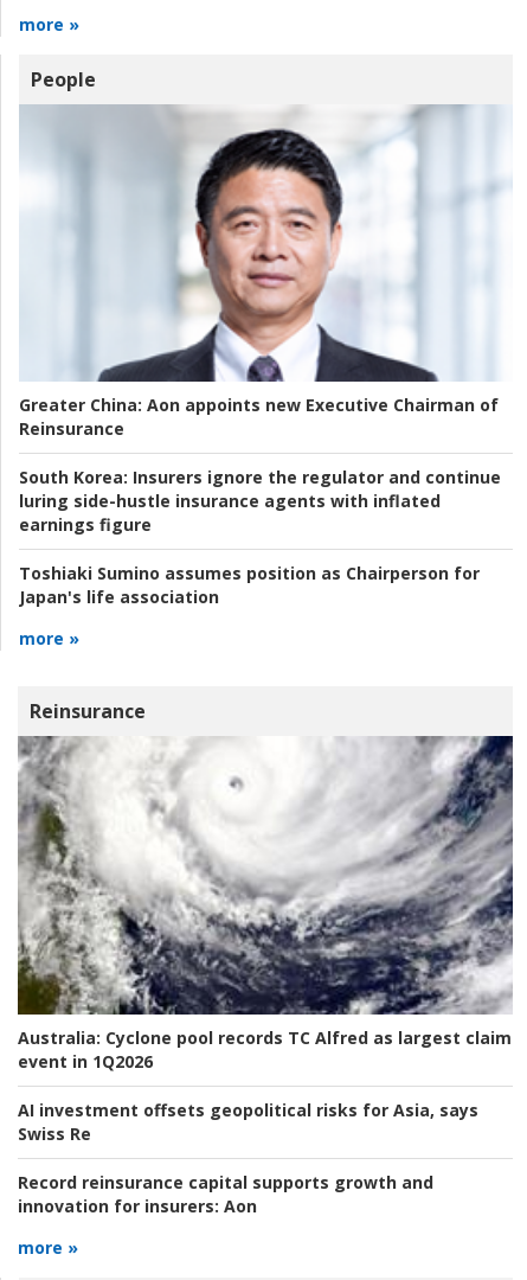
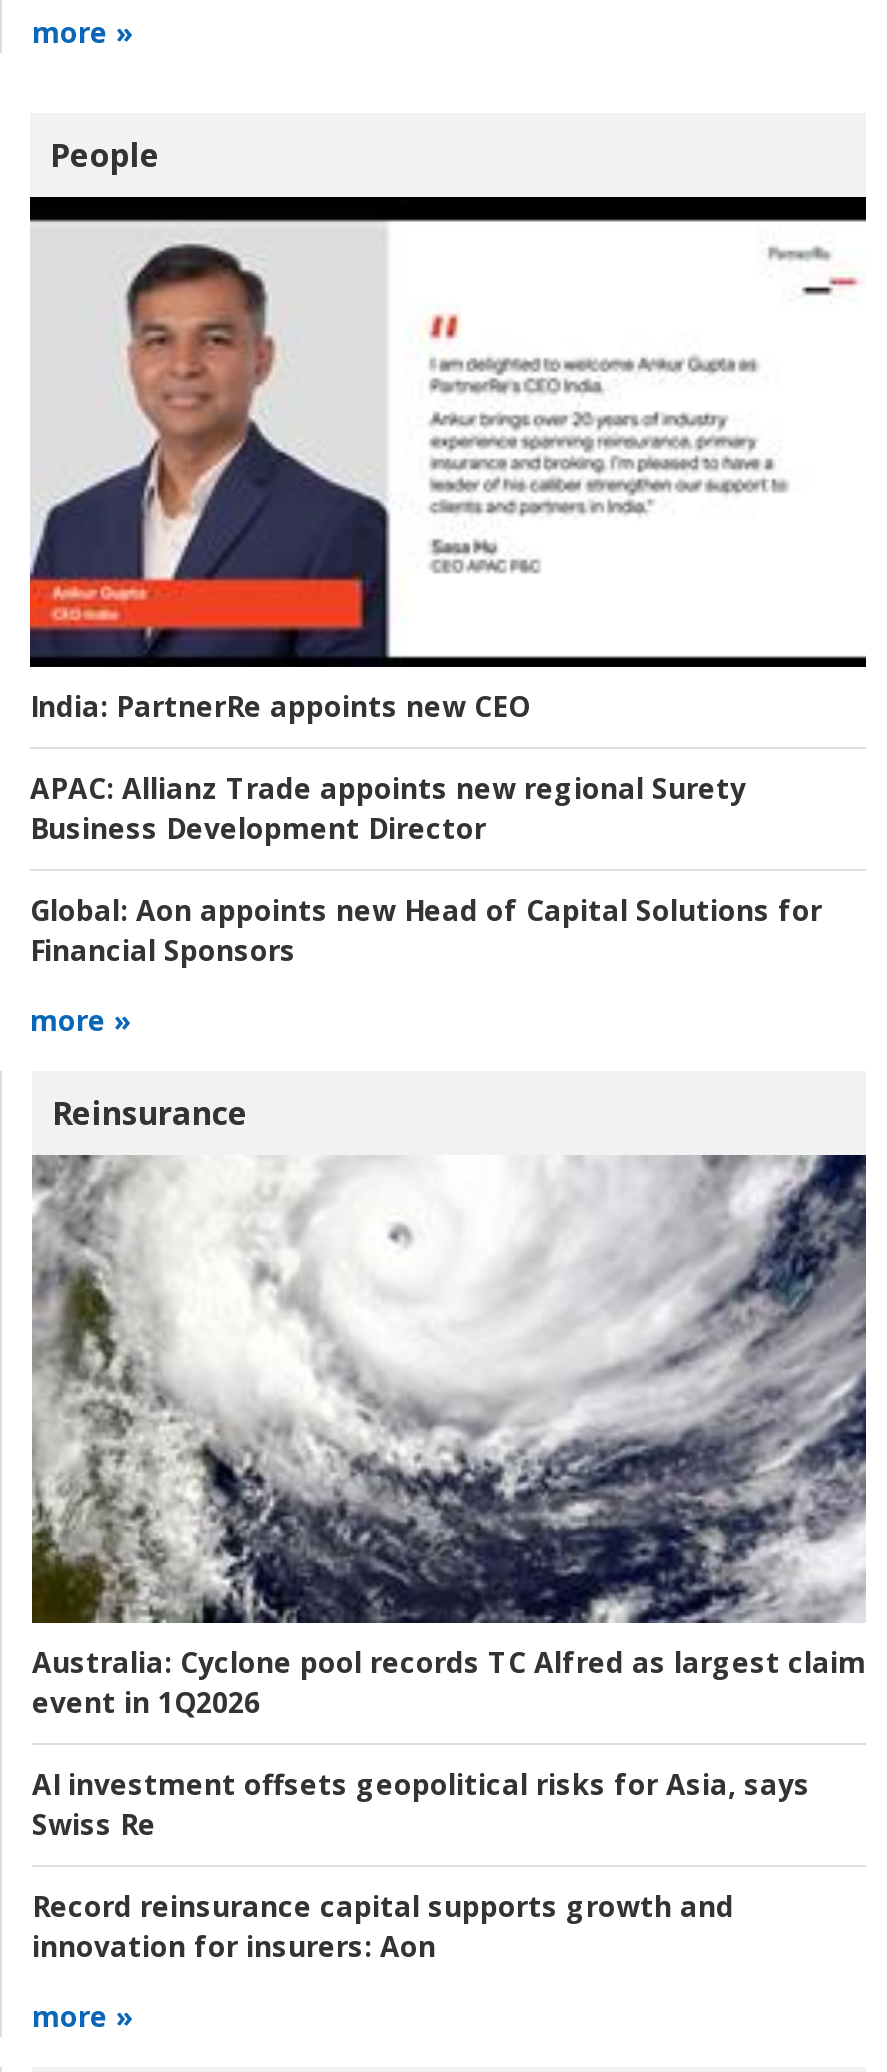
[18,104,506,383] [image] -> [28,194,868,594] [image]
[19,393,499,440] Greater China: Aon appoints new Executive Chairman of | Reinsurance -> [30,687,530,725] India: PartnerRe appoints new CEO
[19,466,501,536] South Korea: Insurers ignore the regulator and continue | luring side-hustle insurance agents with inflated | earnings figure -> [30,769,746,847] APAC: Allianz Trade appoints new regional Surety | Business Development Director
[19,562,480,608] Toshiaki Sumino assumes position as Chairperson for | Japan's life association -> [30,891,822,969] Global: Aon appoints new Head of Capital Solutions for | Financial Sponsors

